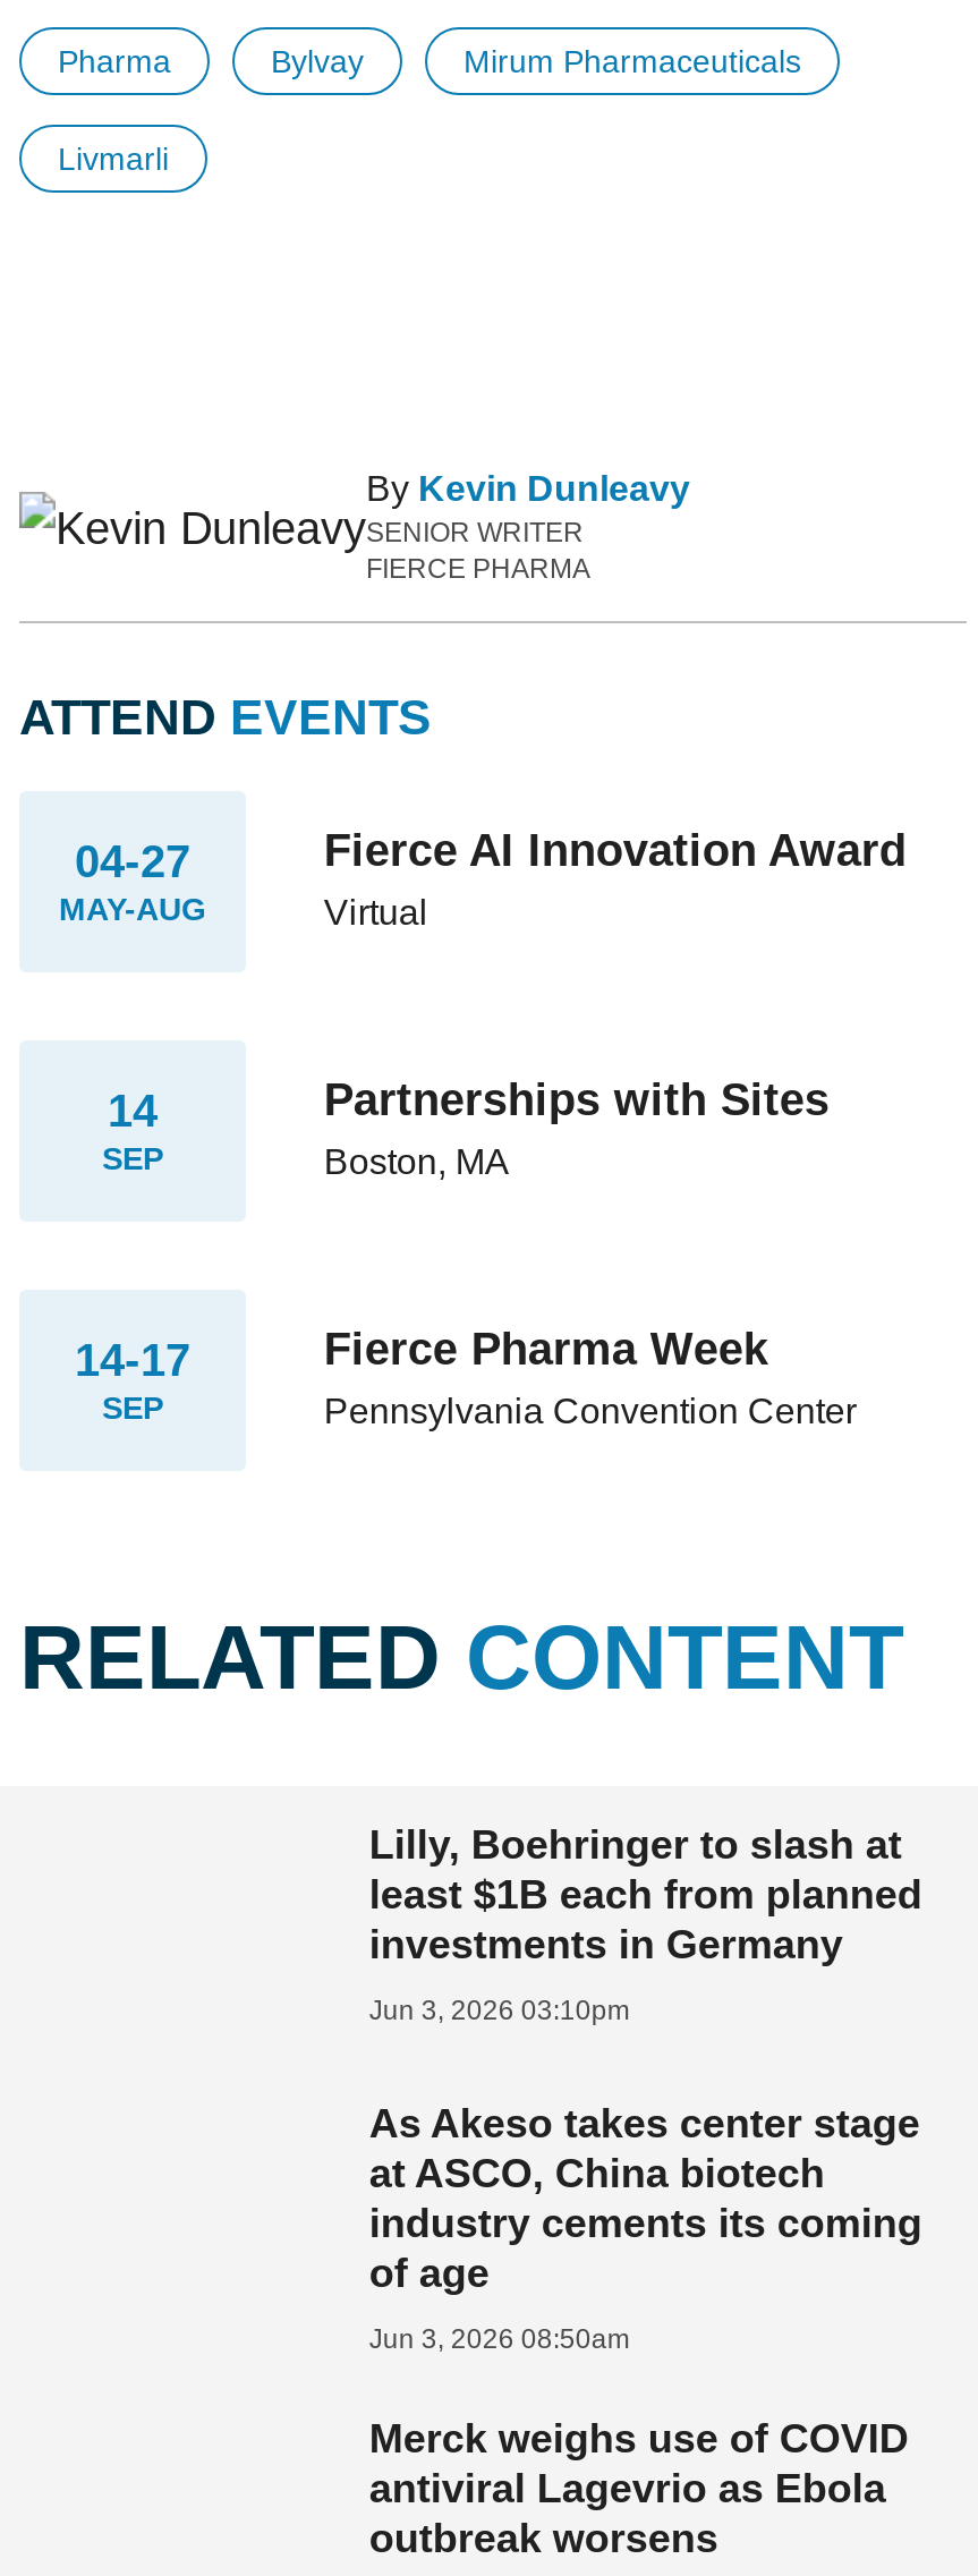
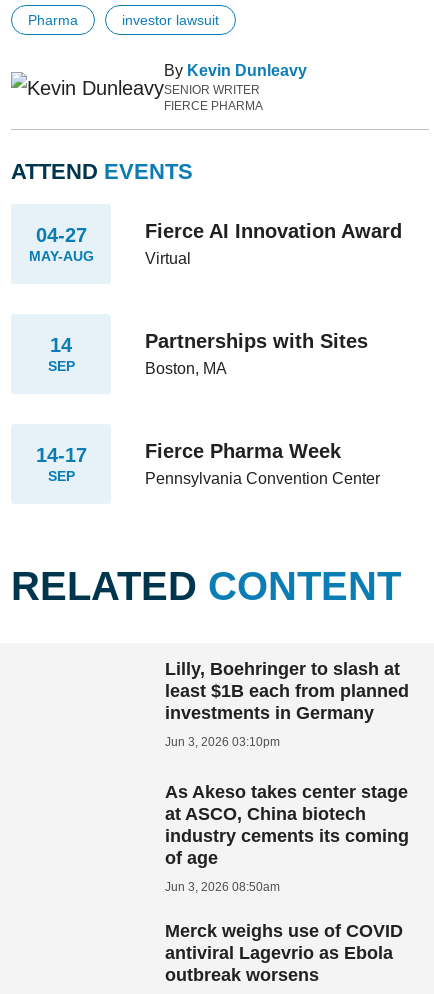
[58,44,801,178] Bylvay | Mirum Pharmaceuticals | Livmarli -> [122,12,219,28] investor lawsuit

